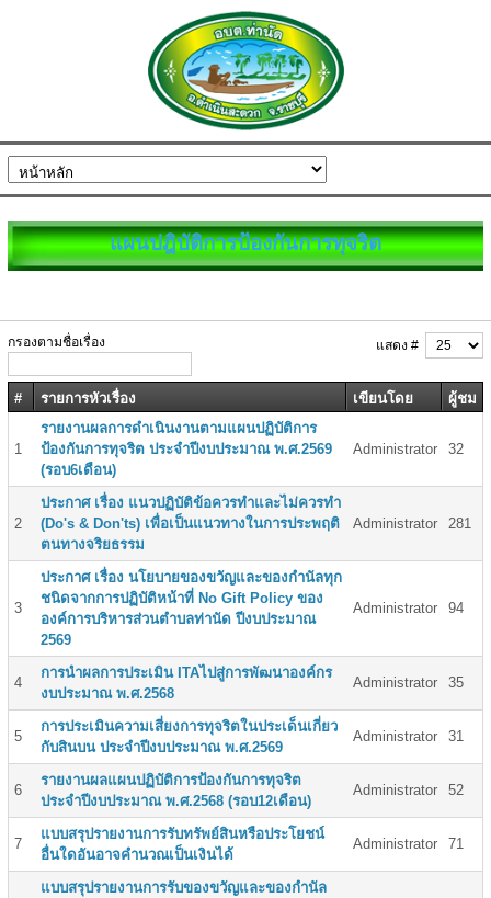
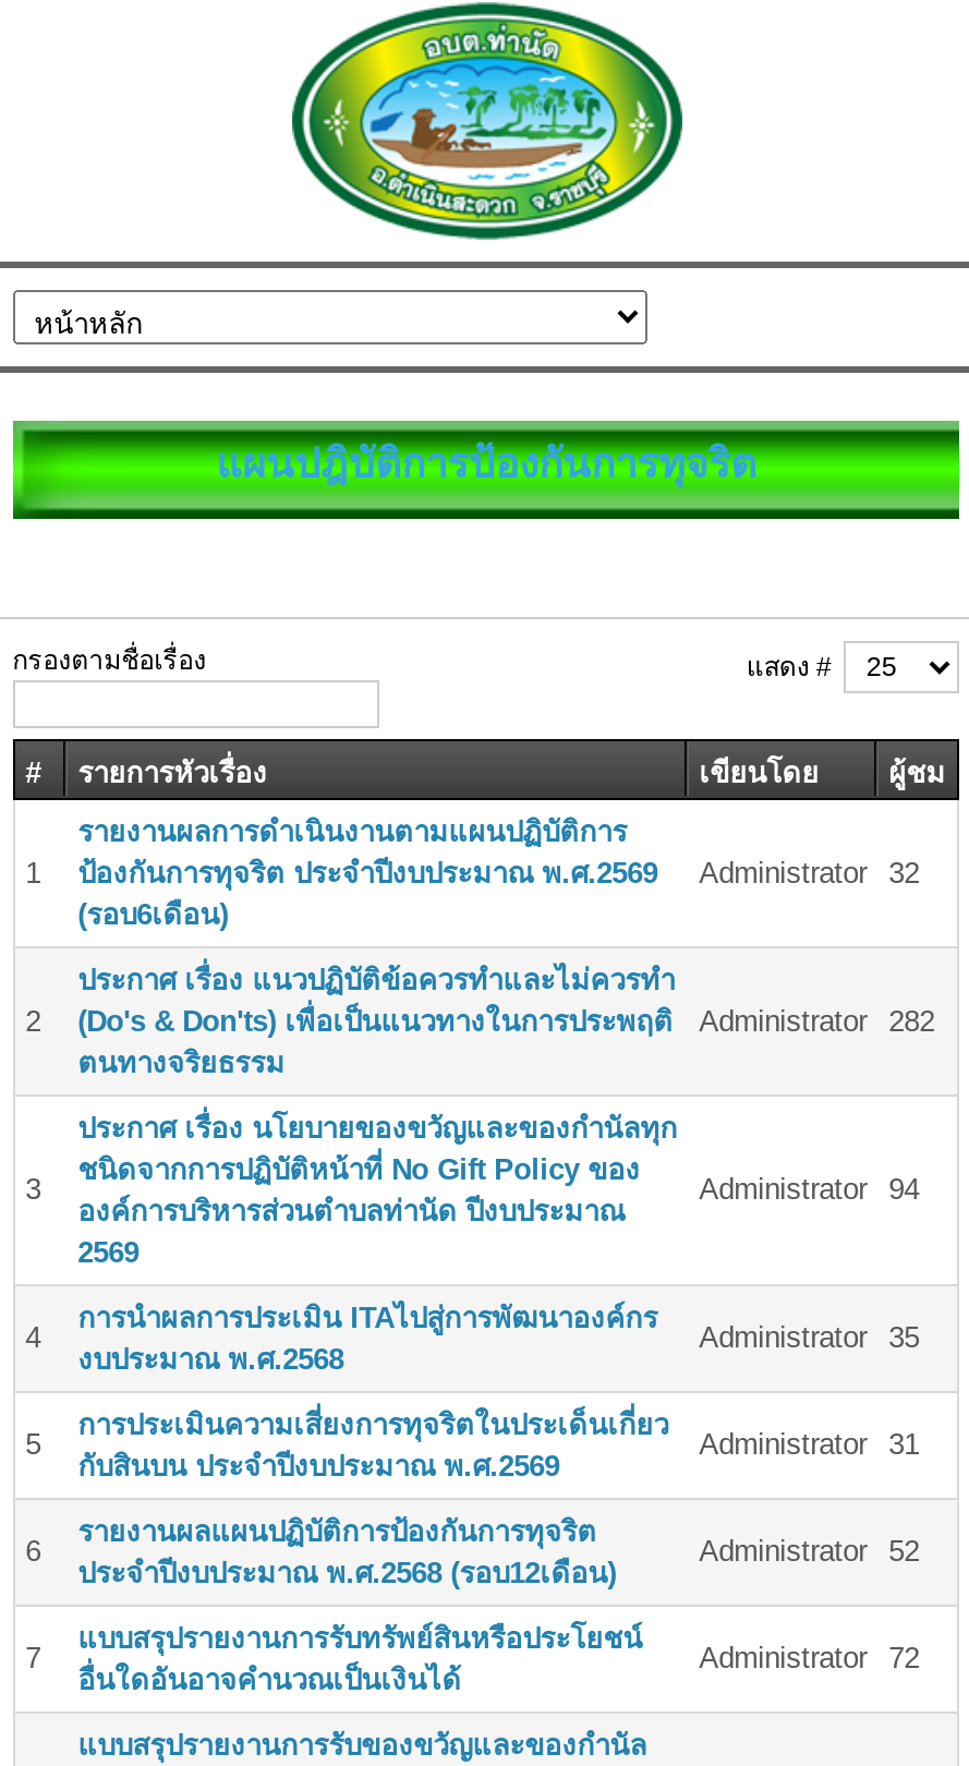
[14,515,471,532] 2 (Do's & Don'ts) เพื่อเป็นแนวทางในการประพฤติ Administrator 281 -> [26,1005,935,1037] 2 (Do's & Don'ts) เพื่อเป็นแนวทางในการประพฤติ Administrator 282
[353,835,463,852] Administrator 71 -> [699,1641,919,1674] Administrator 72

